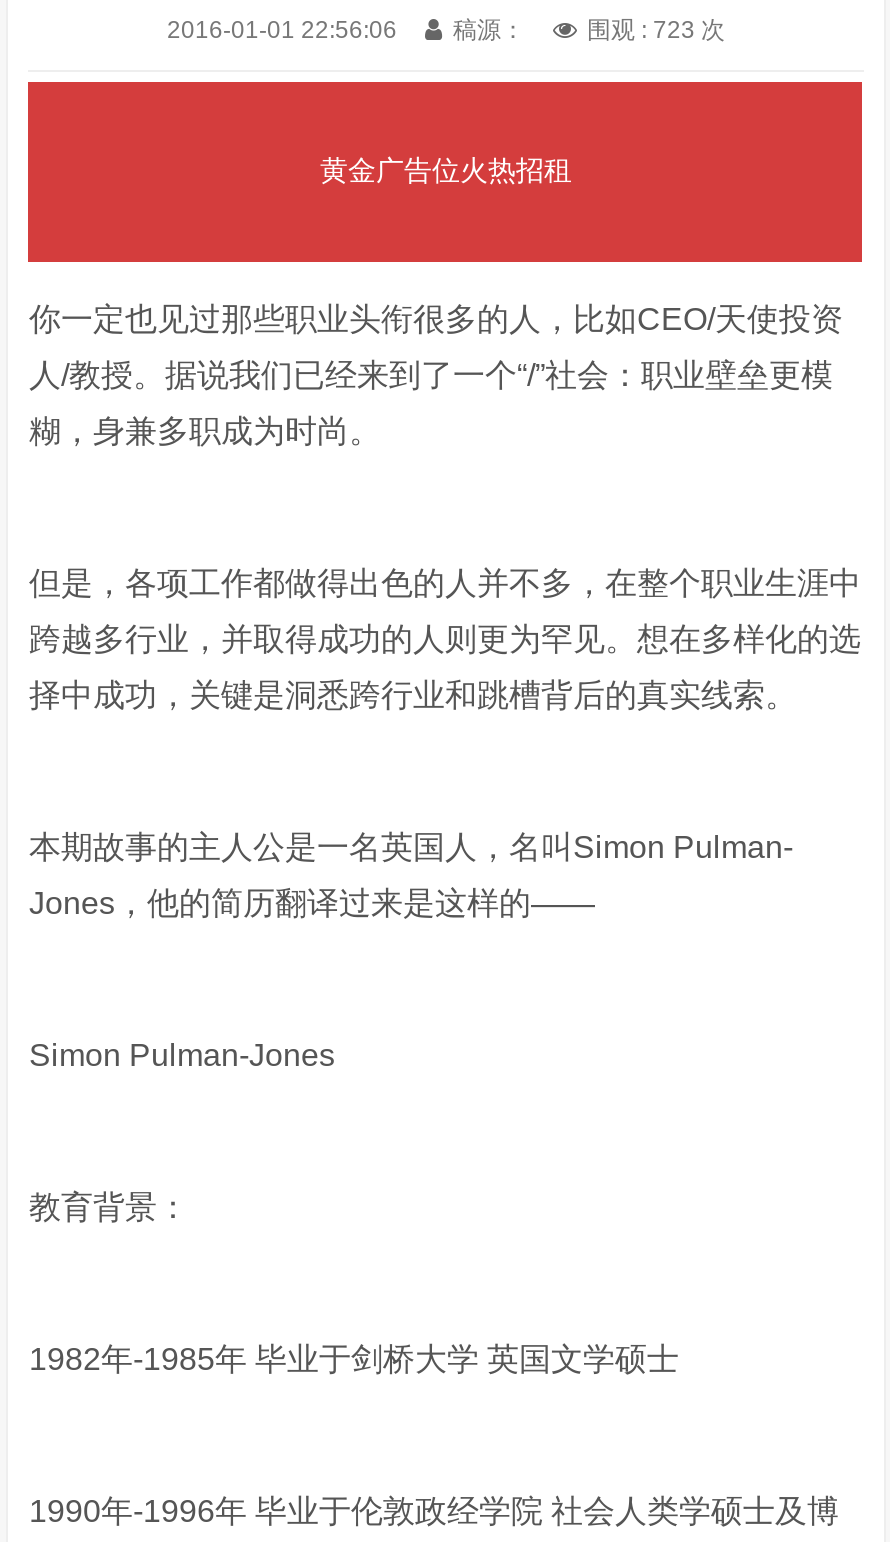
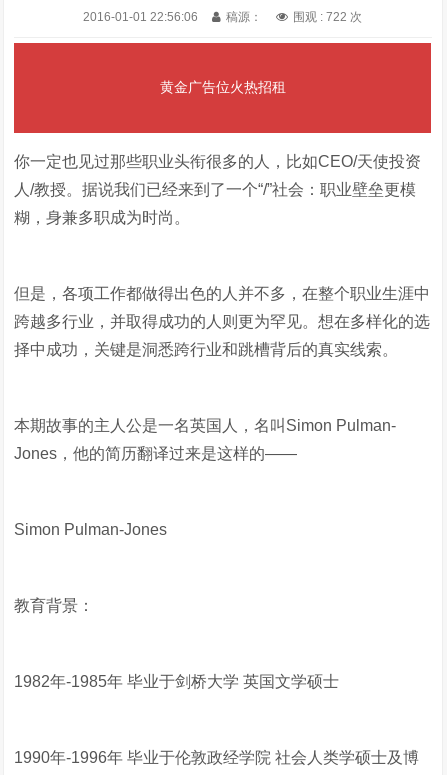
[587,16,725,44] 围观 : 723 次 -> [293,10,362,24] 围观 : 722 次

